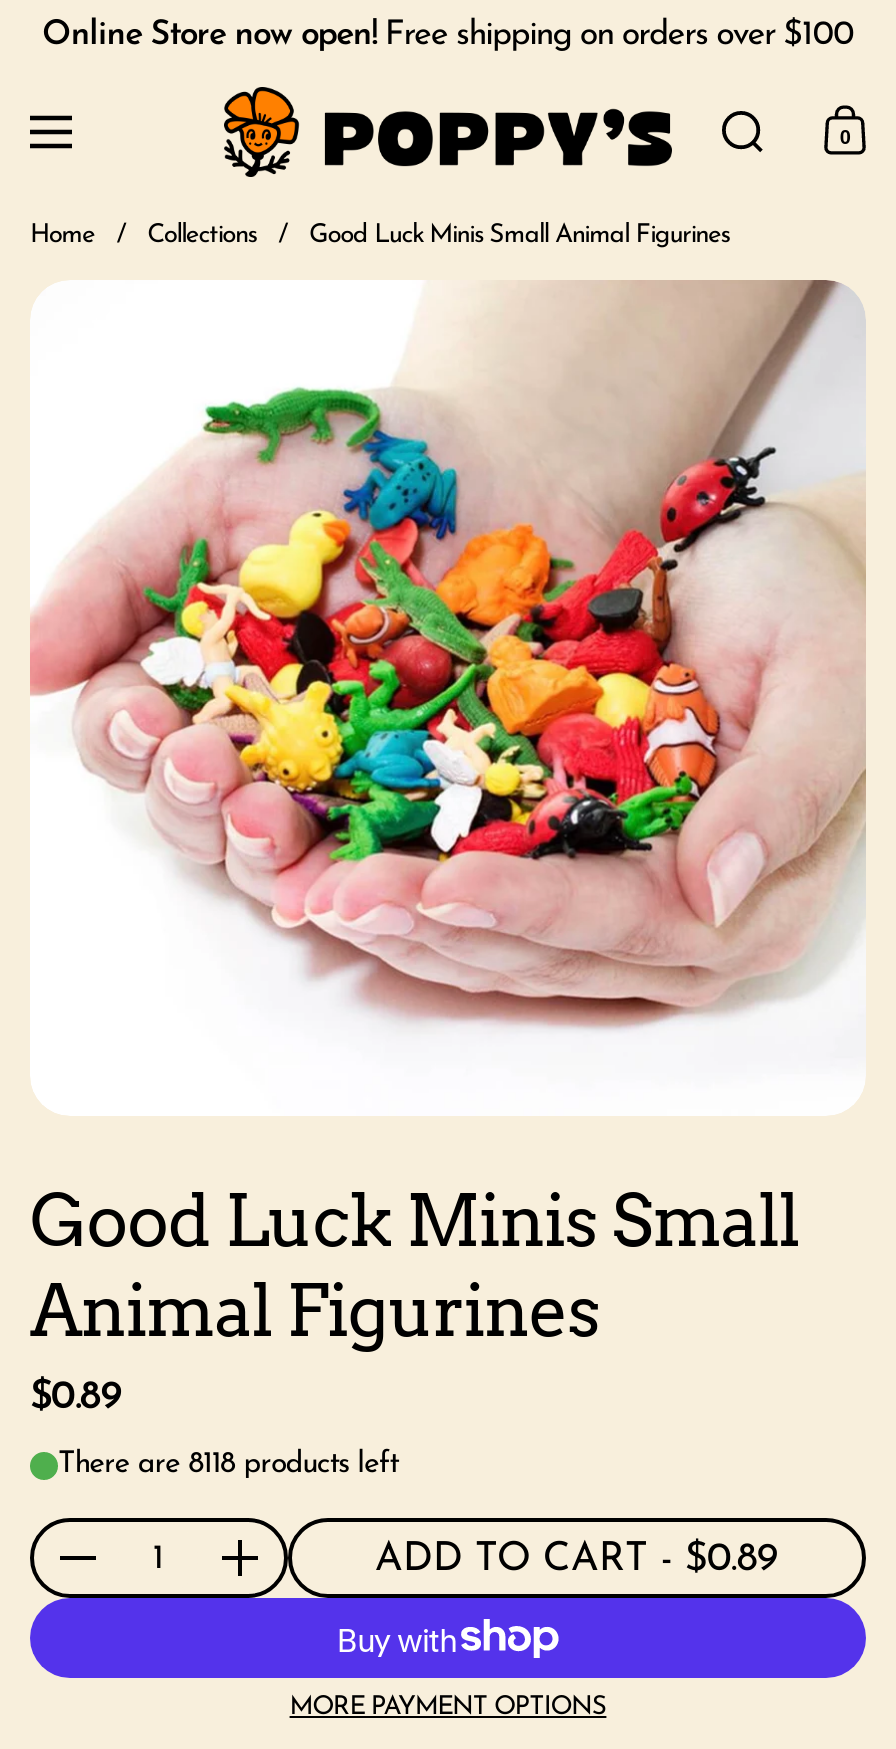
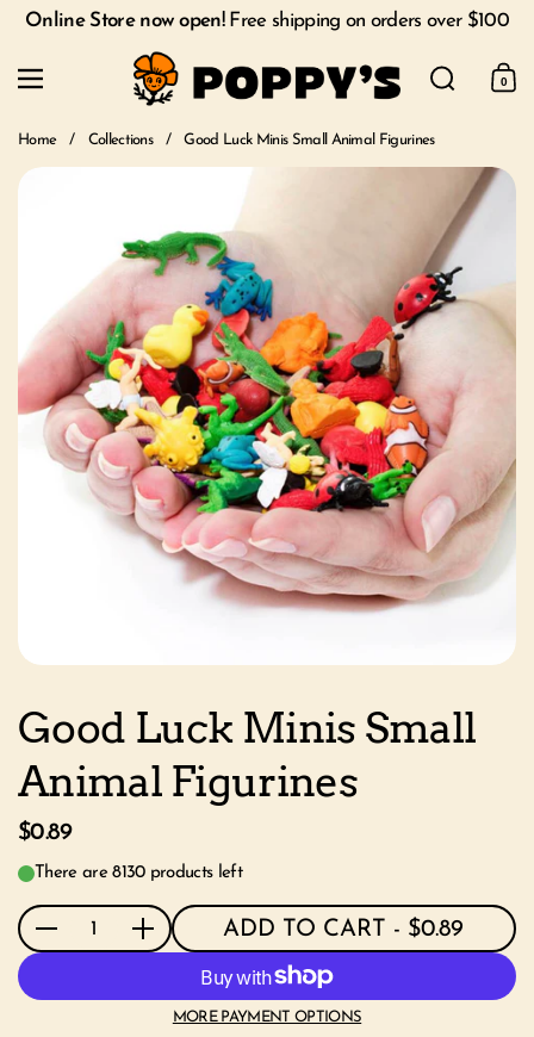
[58,1450,398,1480] There are 8118 products left -> [35,864,242,882] There are 8130 products left

